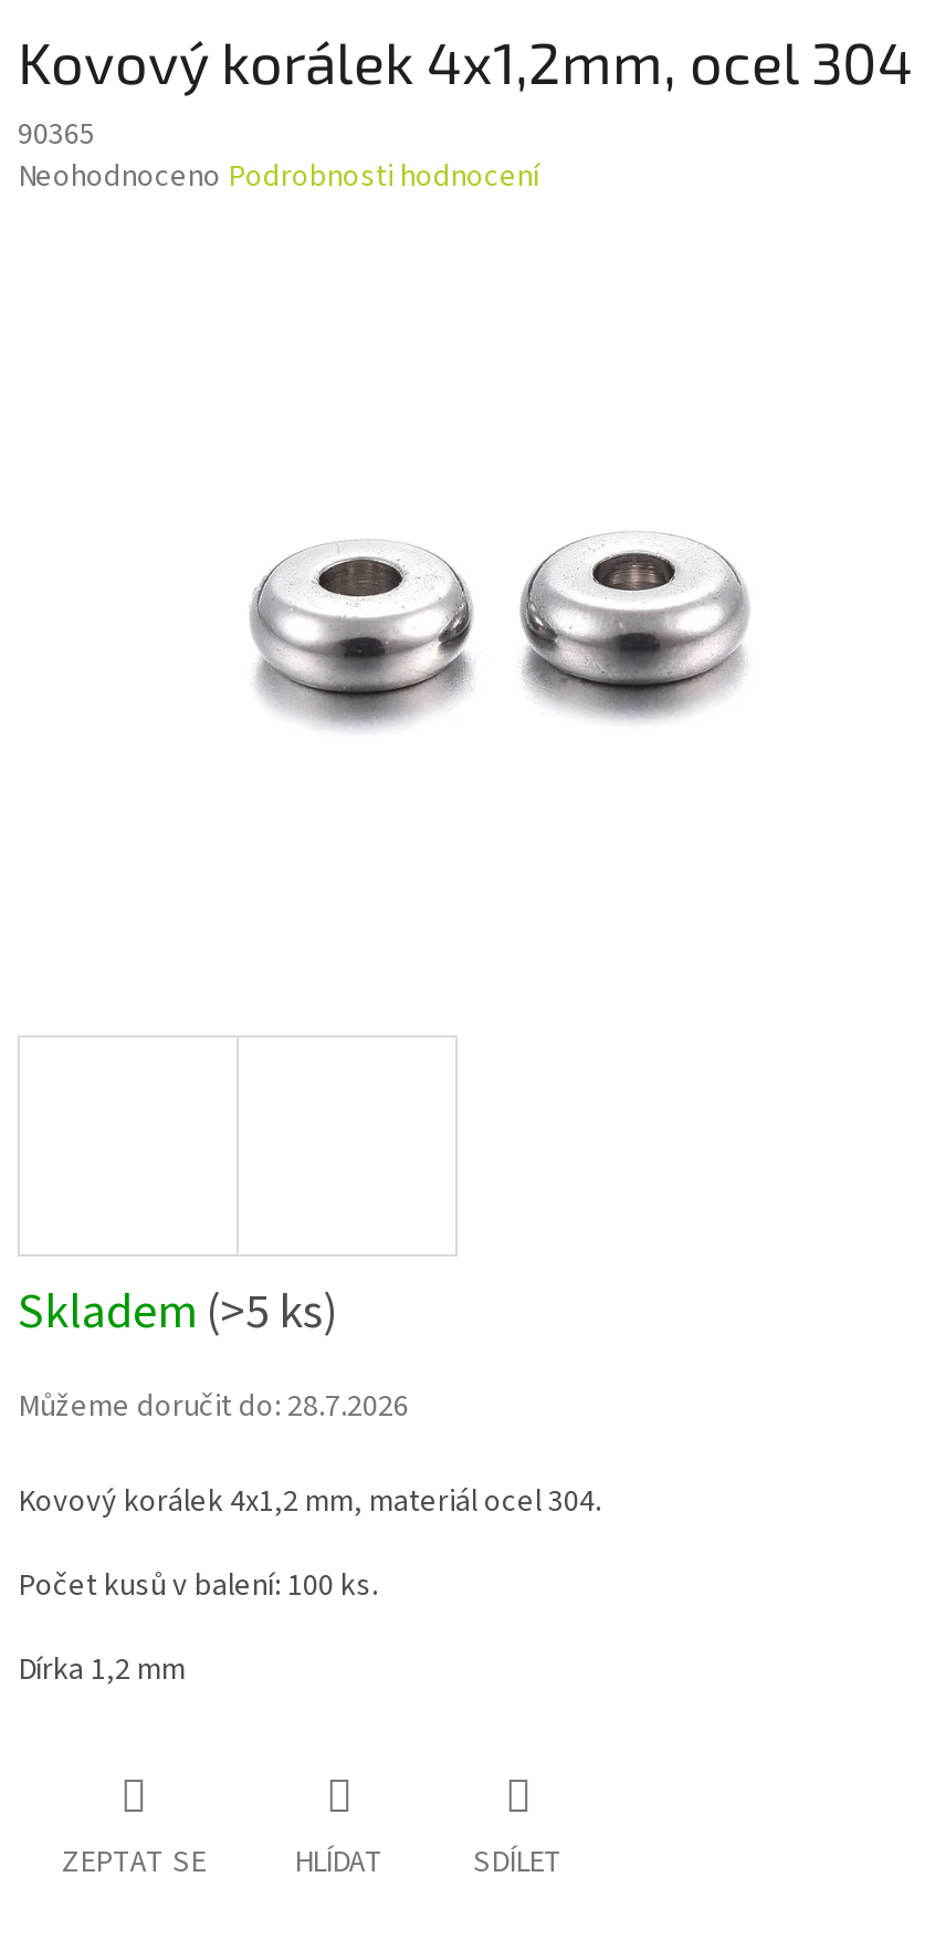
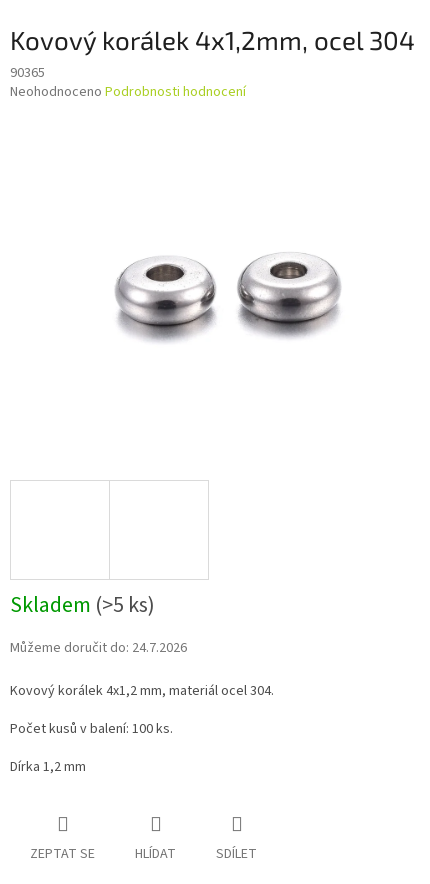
[18,1386,409,1430] Můžeme doručit do: 28.7.2026 -> [10,638,187,658] Můžeme doručit do: 24.7.2026

